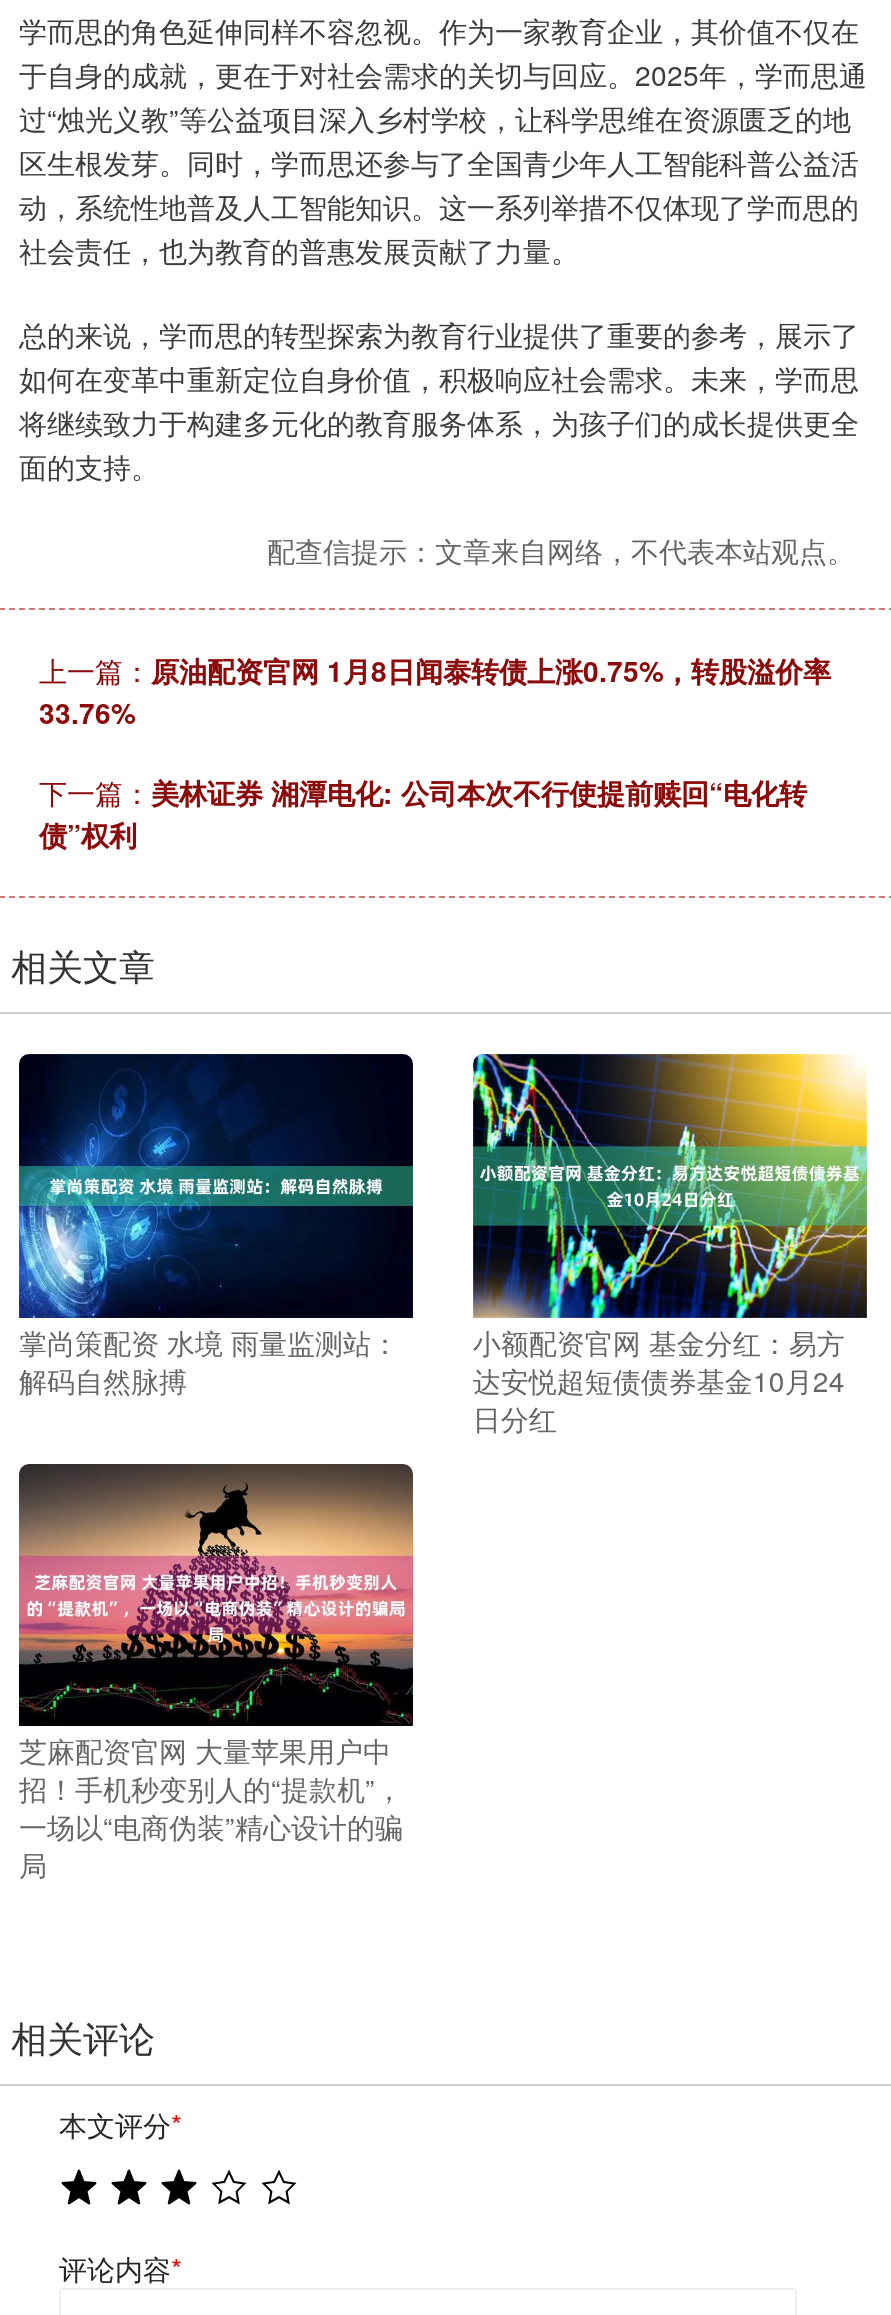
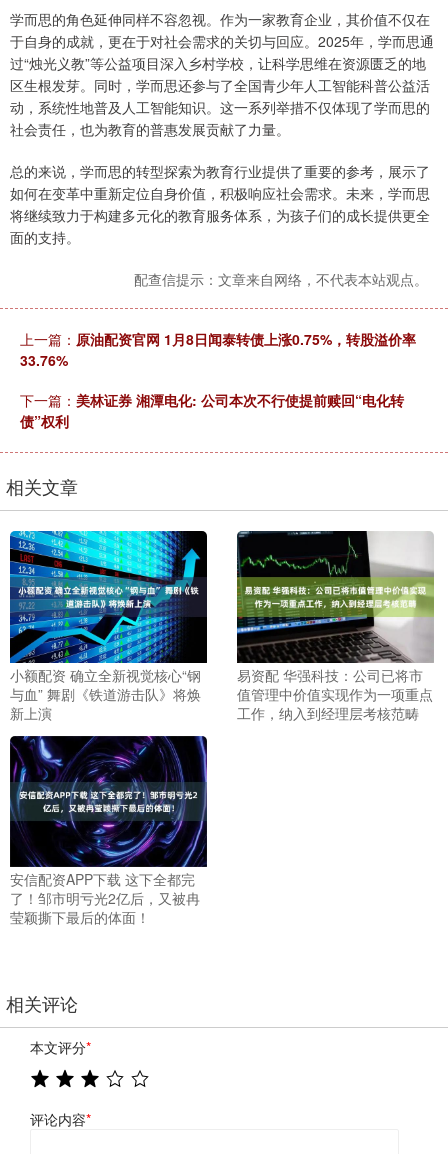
[17,1052,413,1399] [image] | 掌尚策配资 水境 雨量监测站： | 解码自然脉搏 -> [9,530,201,723] [image] | 小额配资 确立全新视觉核心“钢 | 与血” 舞剧《铁道游击队》将焕 | 新上演
[471,1052,869,1437] [image] | 小额配资官网 基金分红：易方 | 达安悦超短债债券基金10月24 | 日分红 -> [236,530,434,723] [image] | 易资配 华强科技：公司已将市 | 值管理中价值实现作为一项重点 | 工作，纳入到经理层考核范畴
[17,1462,415,1884] [image] | 芝麻配资官网 大量苹果用户中 | 招！手机秒变别人的“提款机”， | 一场以“电商伪装”精心设计的骗 | 局 -> [9,735,208,927] [image] | 安信配资APP下载 这下全都完 | 了！邹市明亏光2亿后，又被冉 | 莹颖撕下最后的体面！

